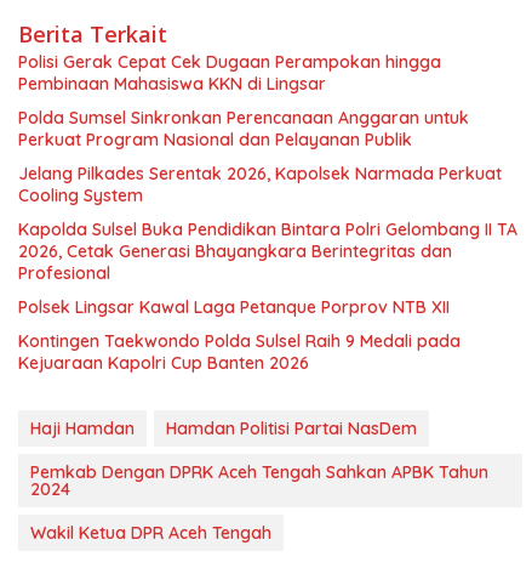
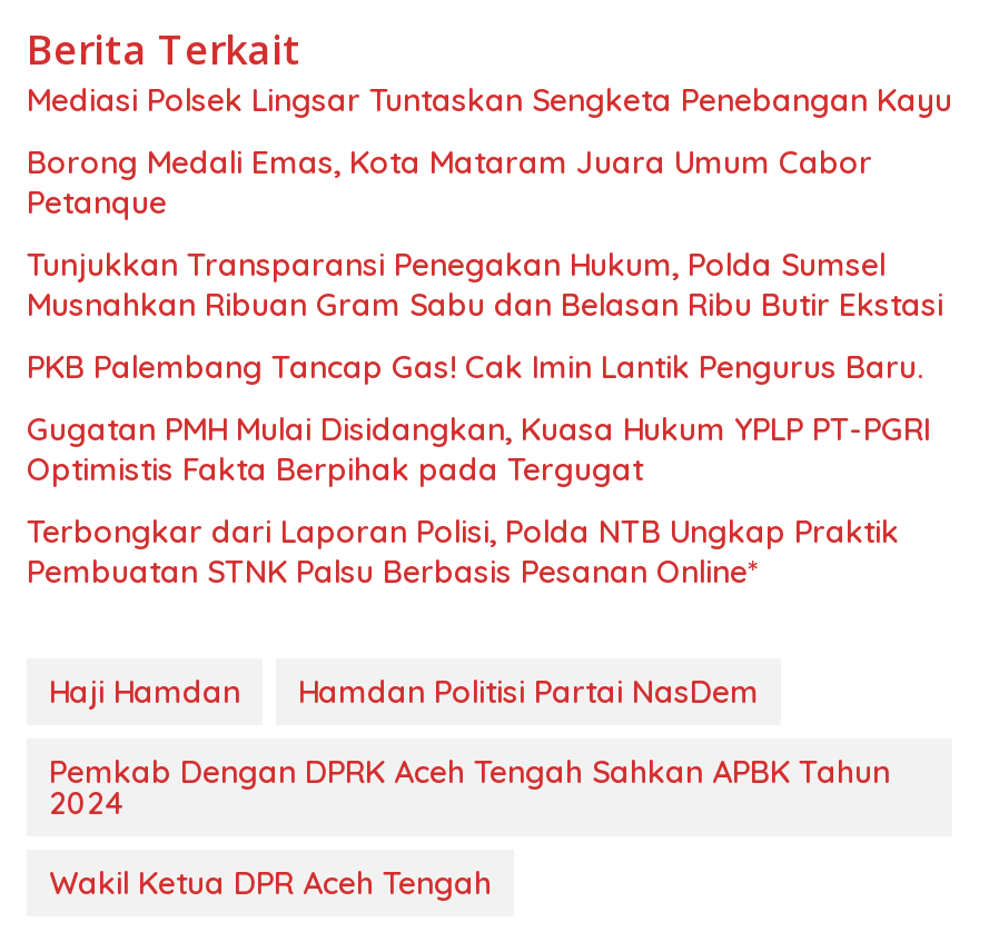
[18,51,441,95] Polisi Gerak Cepat Cek Dugaan Perampokan hingga | Pembinaan Mahasiswa KKN di Lingsar -> [27,80,952,120] Mediasi Polsek Lingsar Tuntaskan Sengketa Penebangan Kayu
[18,107,469,150] Polda Sumsel Sinkronkan Perencanaan Anggaran untuk | Perkuat Program Nasional dan Pelayanan Publik -> [27,142,872,222] Borong Medali Emas, Kota Mataram Juara Umum Cabor | Petanque
[18,163,502,206] Jelang Pilkades Serentak 2026, Kapolsek Narmada Perkuat | Cooling System -> [27,245,943,325] Tunjukkan Transparansi Penegakan Hukum, Polda Sumsel | Musnahkan Ribuan Gram Sabu dan Belasan Ribu Butir Ekstasi
[18,218,517,284] Kapolda Sulsel Buka Pendidikan Bintara Polri Gelombang II TA | 2026, Cetak Generasi Bhayangkara Berintegritas dan | Profesional -> [27,347,923,387] PKB Palembang Tancap Gas! Cak Imin Lantik Pengurus Baru.
[18,296,450,318] Polsek Lingsar Kawal Laga Petanque Porprov NTB XII -> [27,409,930,489] Gugatan PMH Mulai Disidangkan, Kuasa Hukum YPLP PT-PGRI | Optimistis Fakta Berpihak pada Tergugat
[18,330,461,374] Kontingen Taekwondo Polda Sulsel Raih 9 Medali pada | Kejuaraan Kapolri Cup Banten 2026 -> [27,512,899,592] Terbongkar dari Laporan Polisi, Polda NTB Ungkap Praktik | Pembuatan STNK Palsu Berbasis Pesanan Online*

